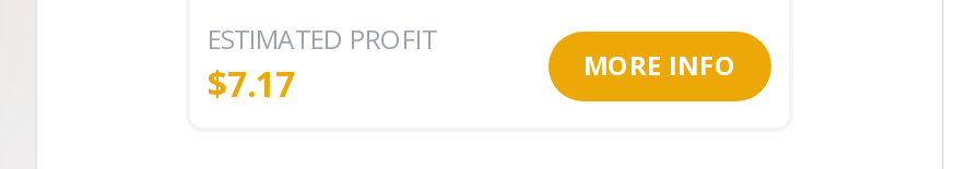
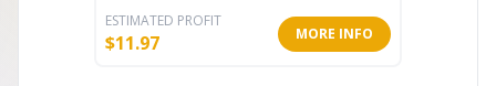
[208,60,295,108] $7.17 -> [105,31,159,55] $11.97

